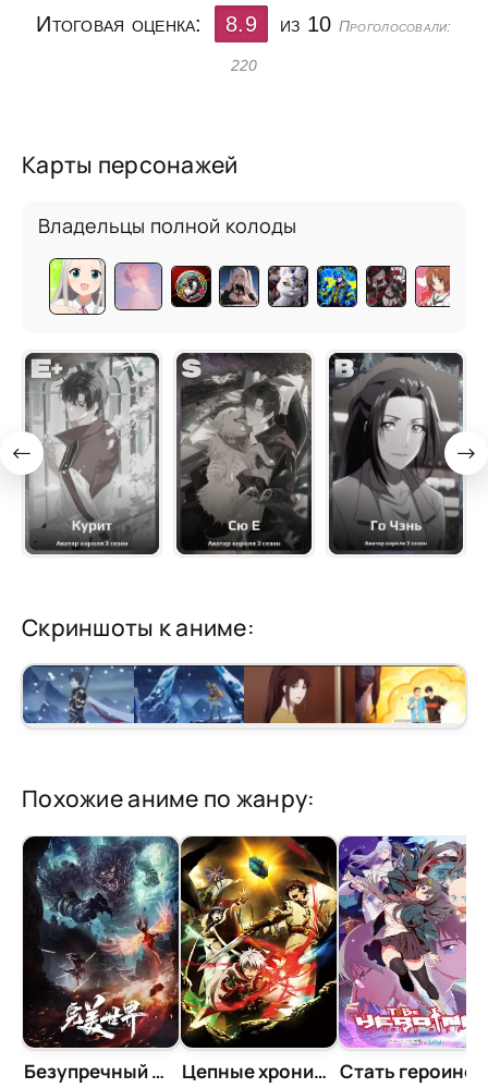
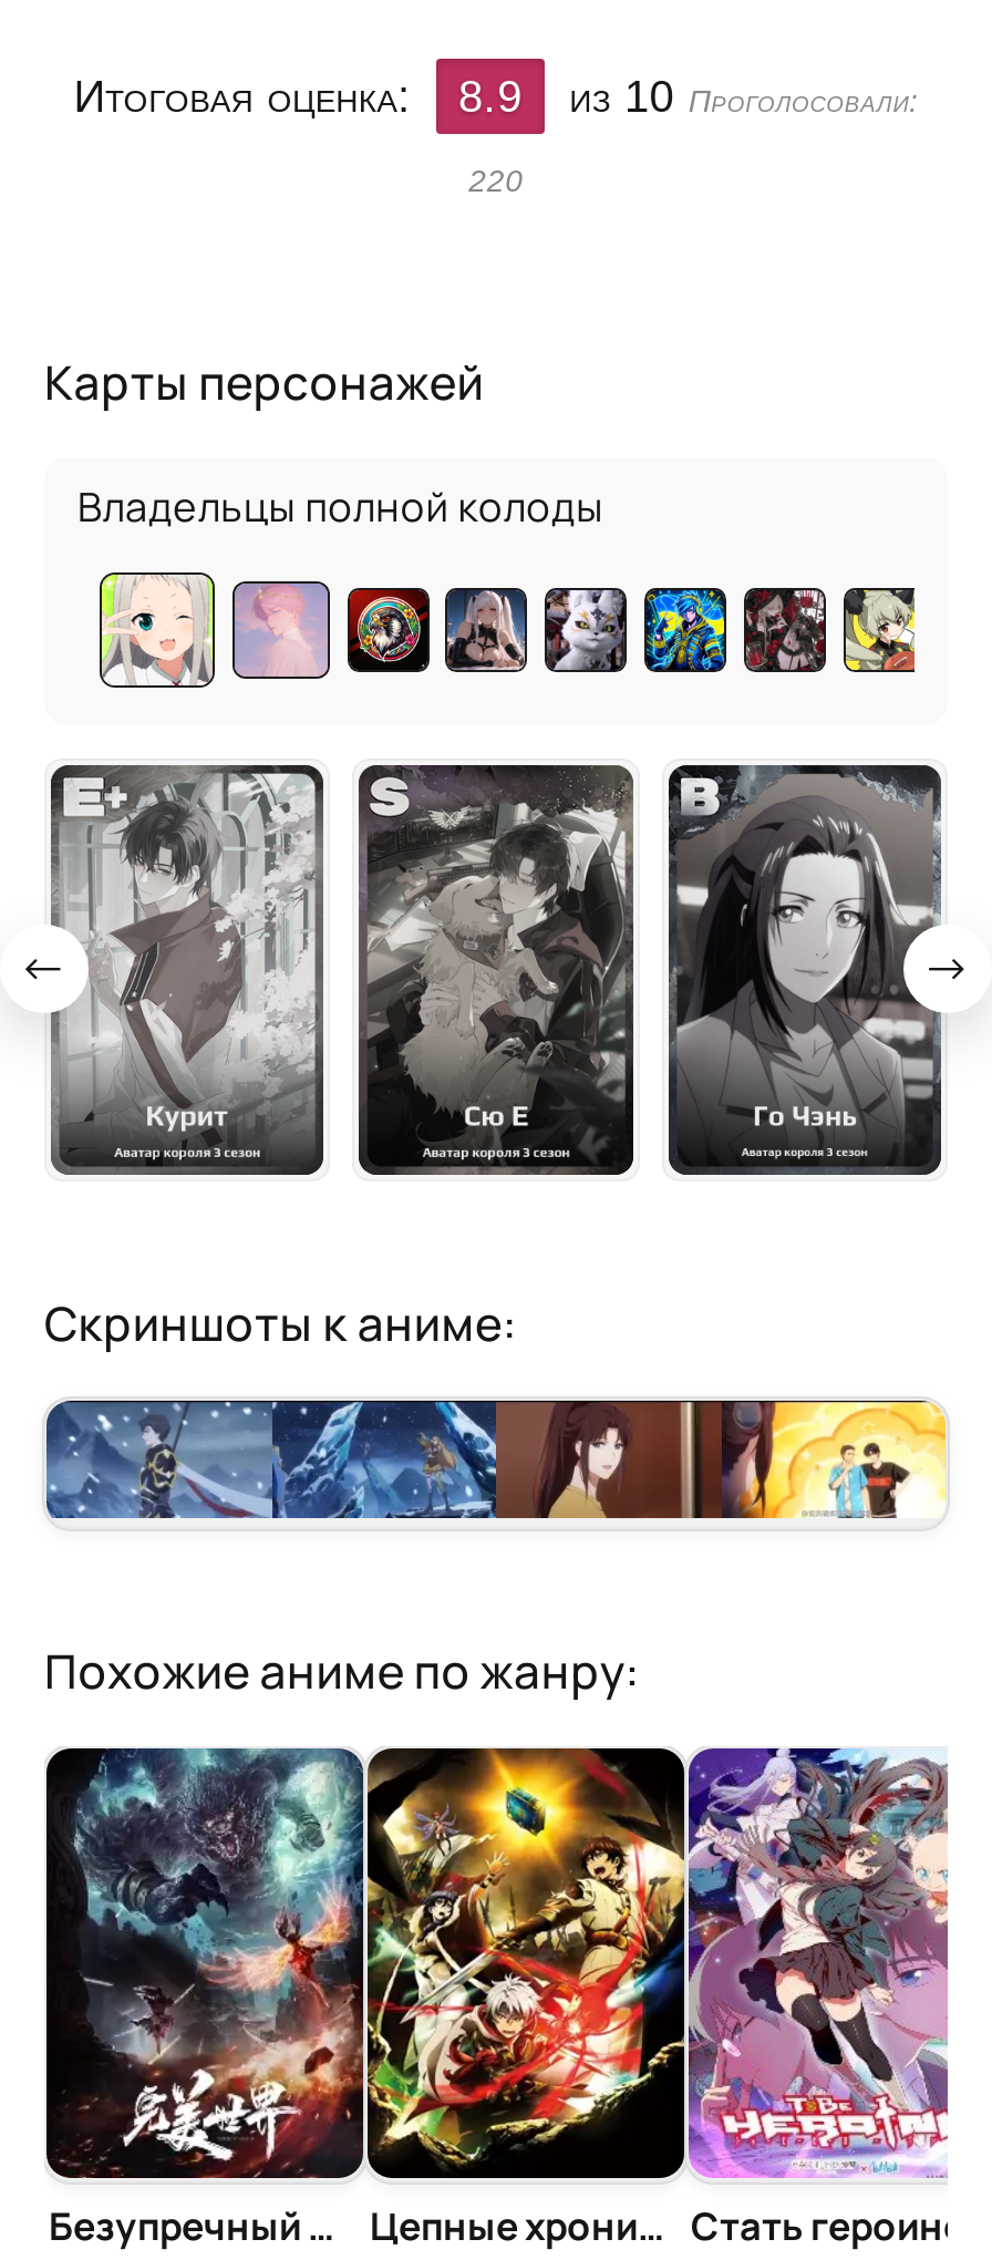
[50,258,105,313] [image] -> [102,572,213,685] [image]
[415,266,451,307] [image] -> [844,588,917,672] [image]

